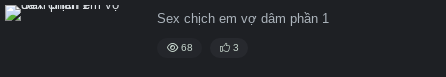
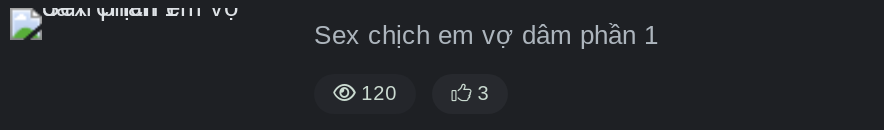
[178,42,193,53] 68 -> [355,83,397,105] 120

